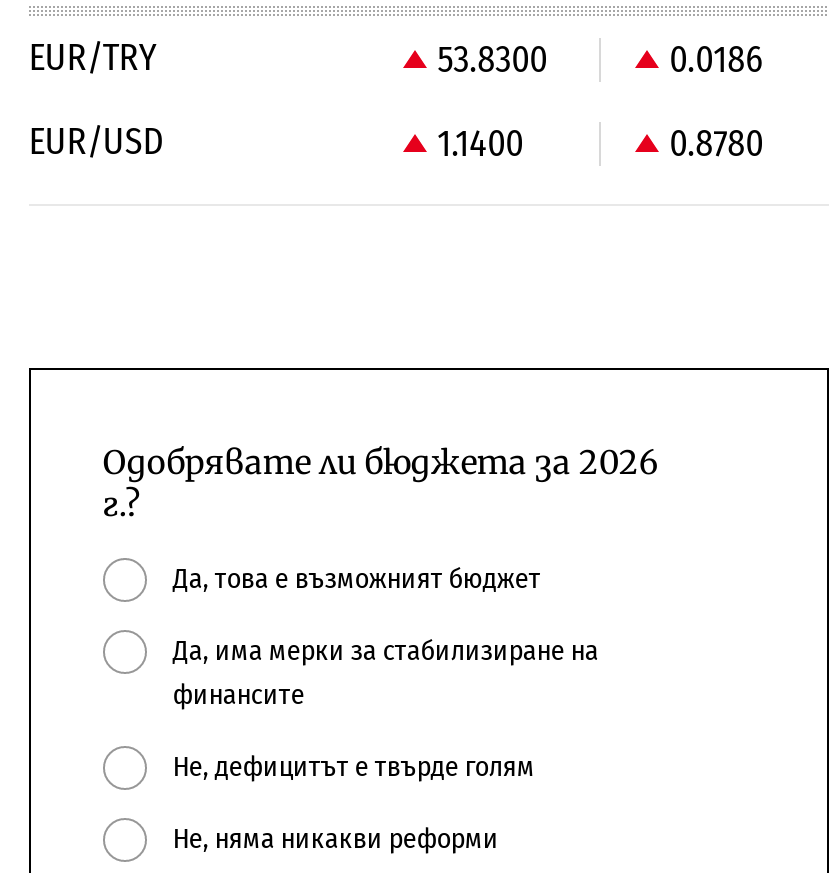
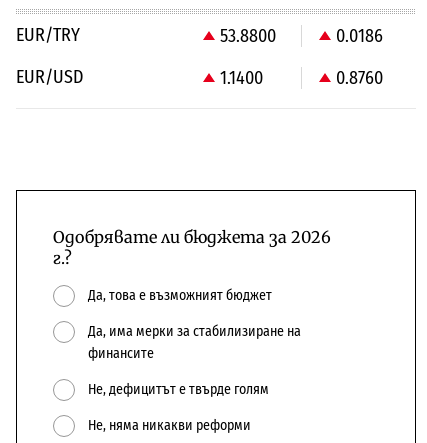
[437,38,547,82] 53.8300 -> [220,25,276,47] 53.8800
[669,122,763,166] 0.8780 -> [336,67,383,89] 0.8760

